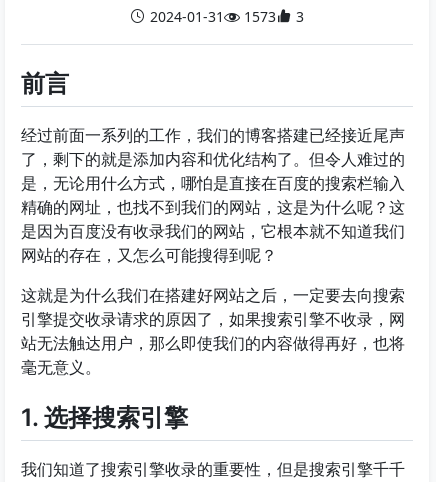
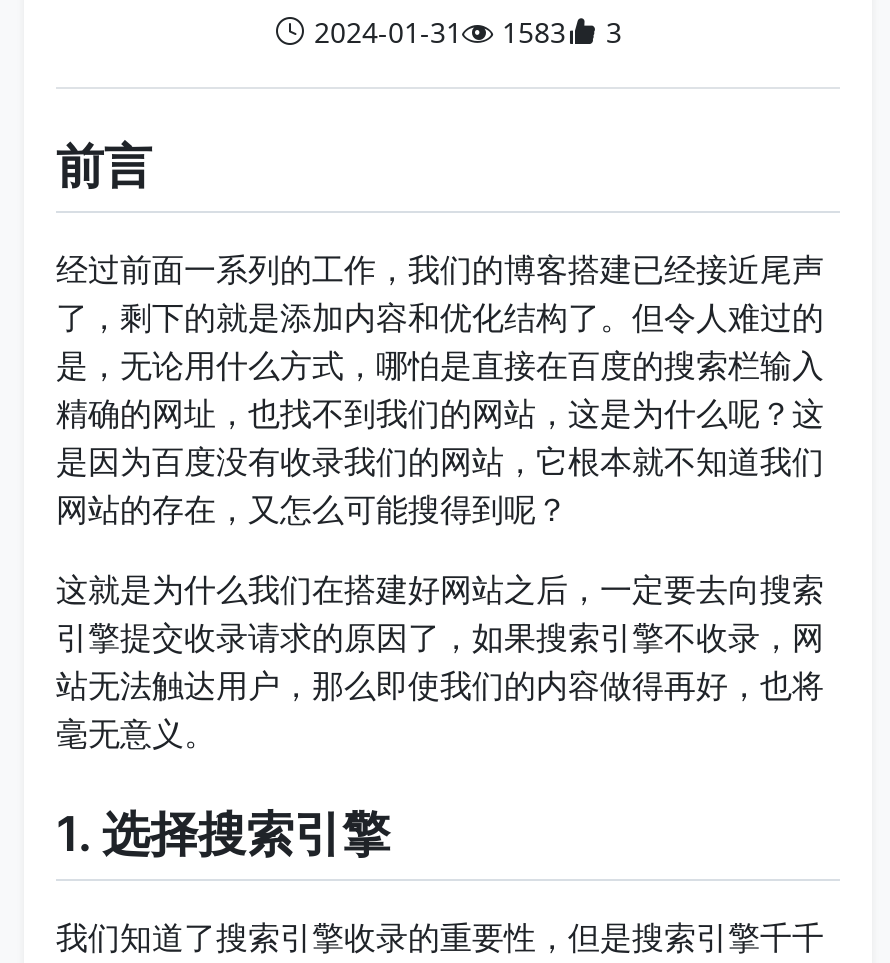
[150,7,304,26] 2024-01-31 1573 3 -> [314,13,622,51] 2024-01-31 1583 3

